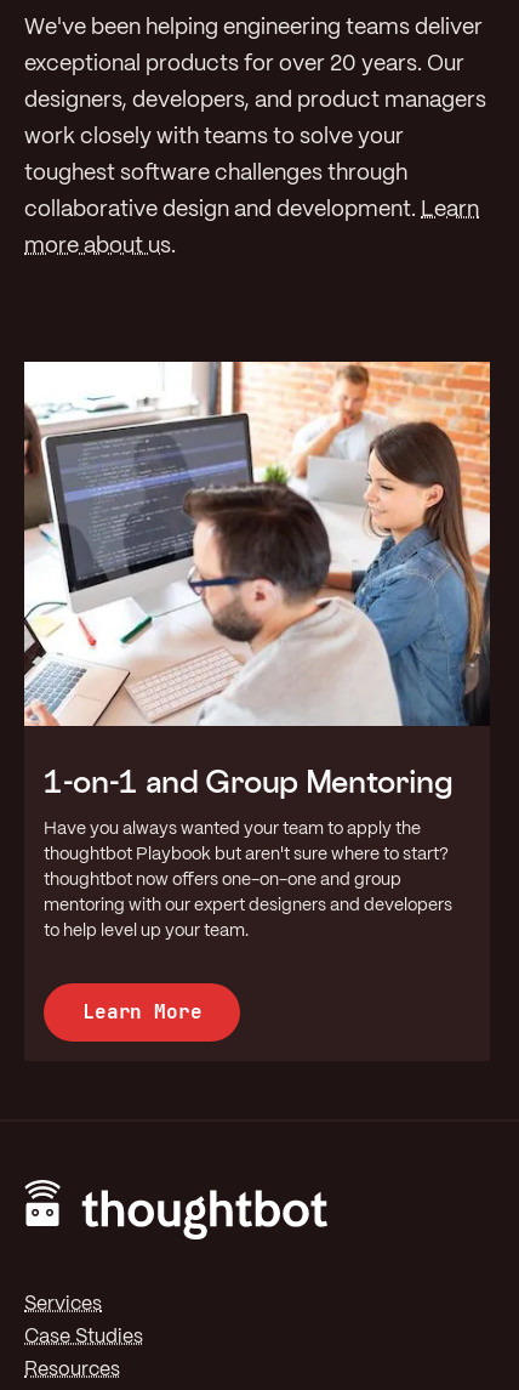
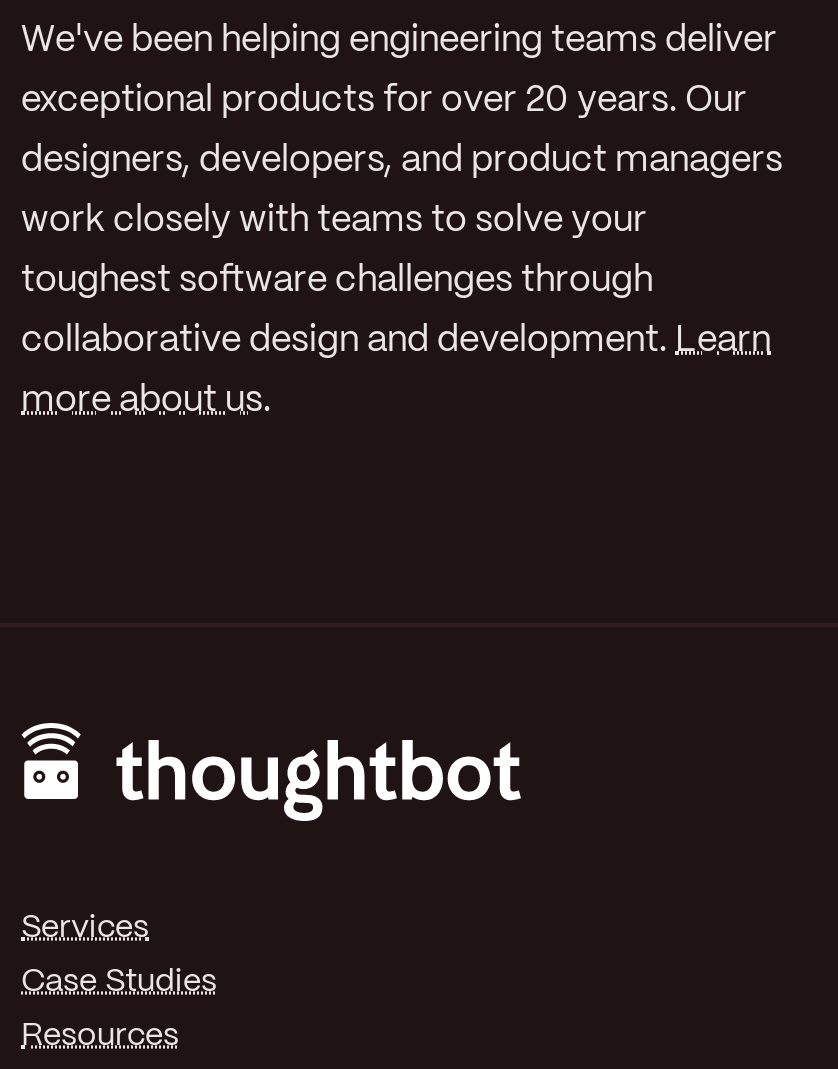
[23,361,491,1025] [image] | 1-on-1 and Group Mentoring | Have you always wanted your team to apply the | thoughtbot Playbook but aren't sure where to start? | thoughtbot now offers one-on-one and group | mentoring with our expert designers and developers | to help level up your team. | Learn More -> none

